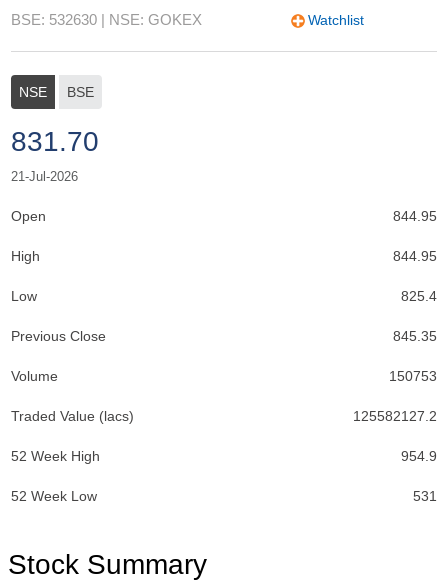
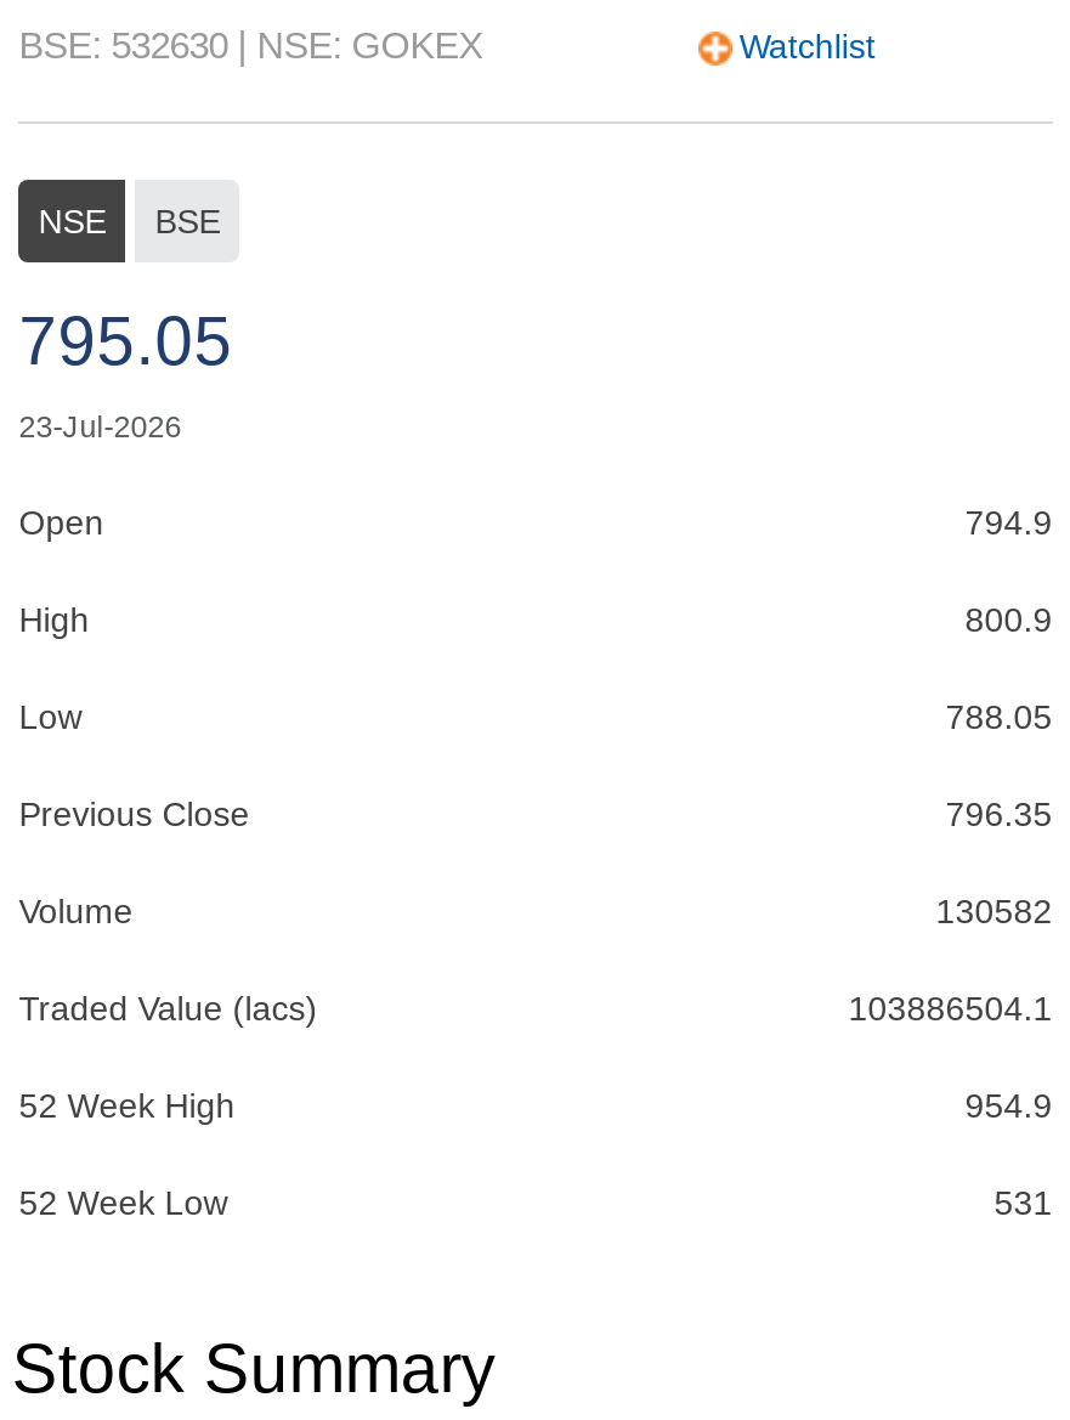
[11,126,99,184] 831.70 | 21-Jul-2026 -> [19,304,232,445] 795.05 | 23-Jul-2026
[393,208,437,224] 844.95 -> [965,503,1053,542] 794.9
[393,248,437,264] 844.95 -> [965,600,1053,639] 800.9
[401,288,437,304] 825.4 -> [946,697,1053,736] 788.05
[393,328,437,344] 845.35 -> [946,794,1053,833] 796.35
[389,368,437,384] 150753 -> [936,892,1053,930] 130582
[353,408,437,424] 125582127.2 -> [848,989,1053,1028] 103886504.1

